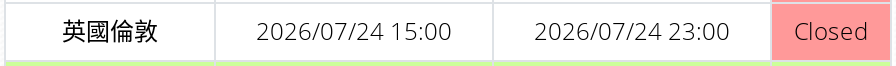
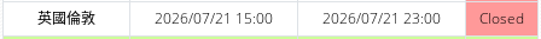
[256,14,452,48] 2026/07/24 15:00 -> [155,8,273,28] 2026/07/21 15:00
[534,14,868,48] 2026/07/24 23:00 Closed -> [322,8,524,28] 2026/07/21 23:00 Closed

